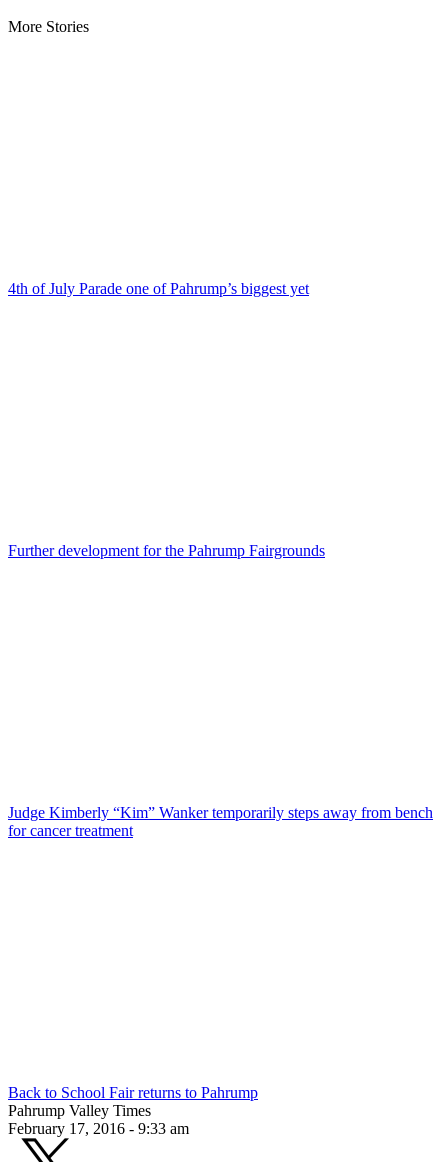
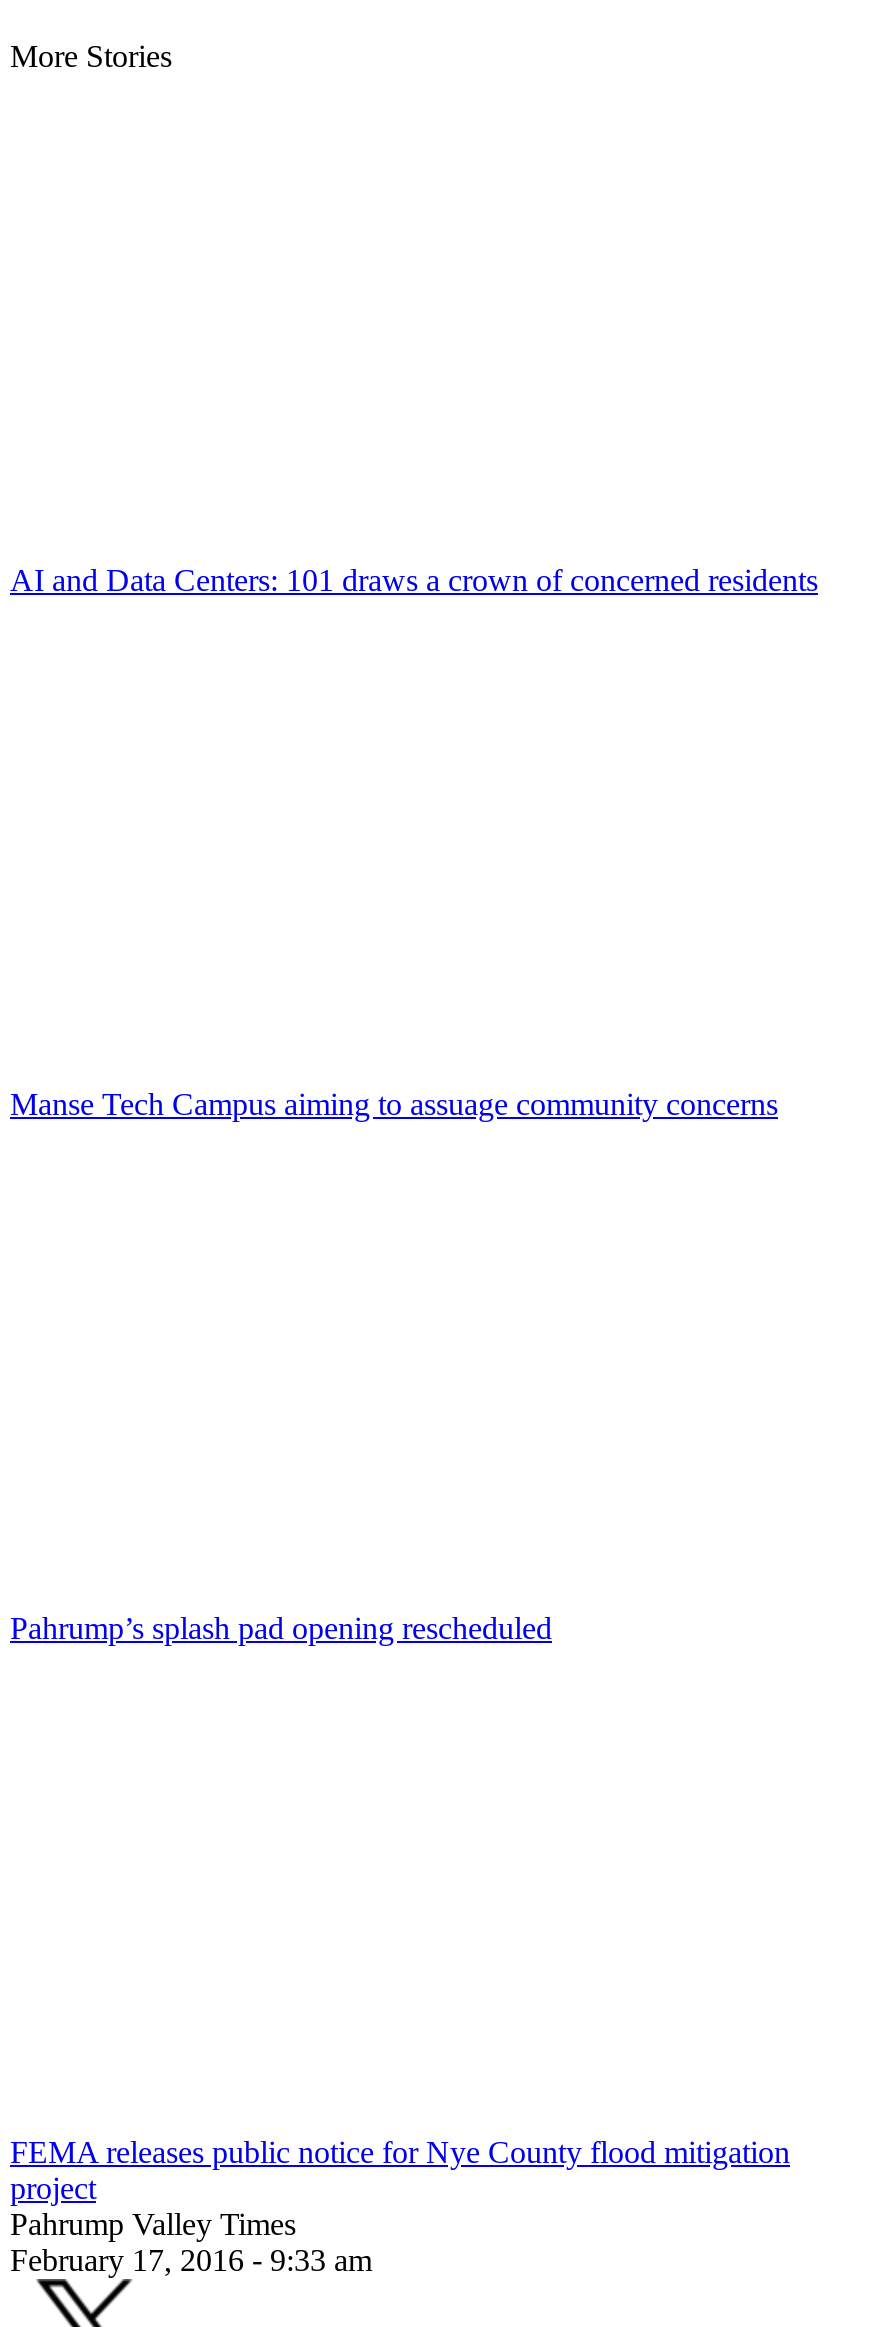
[8,280,309,297] 4th of July Parade one of Pahrump’s biggest yet -> [10,563,818,597] AI and Data Centers: 101 draws a crown of concerned residents
[8,542,325,559] Further development for the Pahrump Fairgrounds -> [10,1087,778,1121] Manse Tech Campus aiming to assuage community concerns
[8,804,433,839] Judge Kimberly “Kim” Wanker temporarily steps away from bench | for cancer treatment -> [10,1611,552,1645] Pahrump’s splash pad opening rescheduled
[8,1084,258,1101] Back to School Fair returns to Pahrump -> [10,2135,790,2205] FEMA releases public notice for Nye County flood mitigation | project

